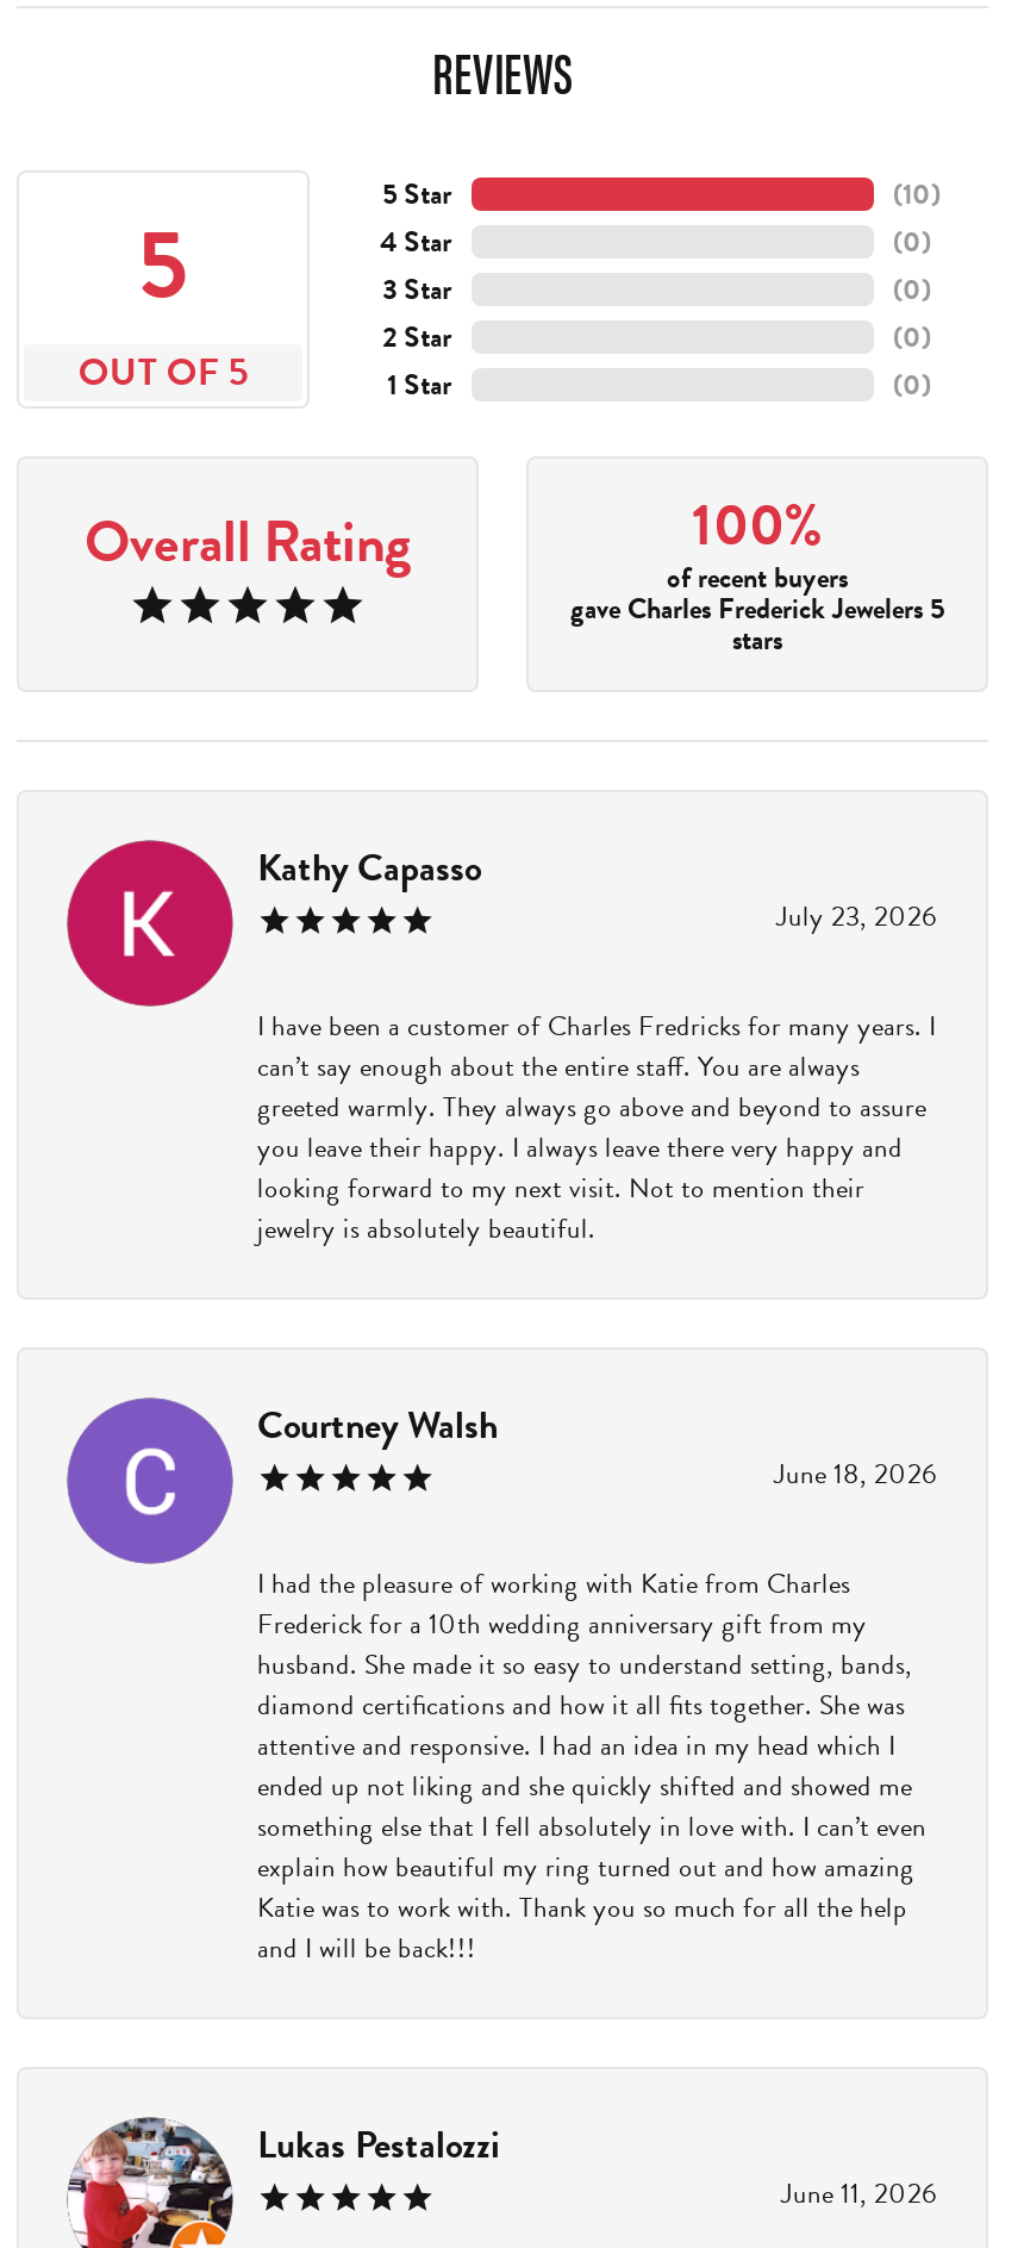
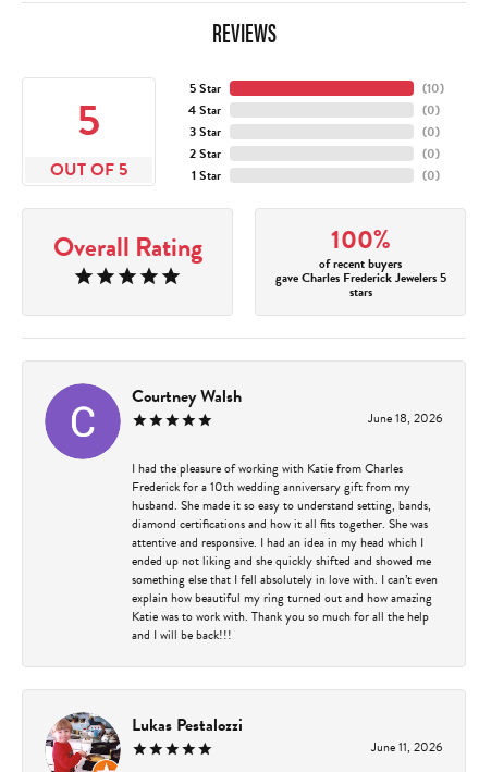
[67,839,938,1249] [image] | Kathy Capasso | July 23, 2026 | I have been a customer of Charles Fredricks for many years. I | can’t say enough about the entire staff. You are always | greeted warmly. They always go above and beyond to assure | you leave their happy. I always leave there very happy and | looking forward to my next visit. Not to mention their | jewelry is absolutely beautiful. -> none

